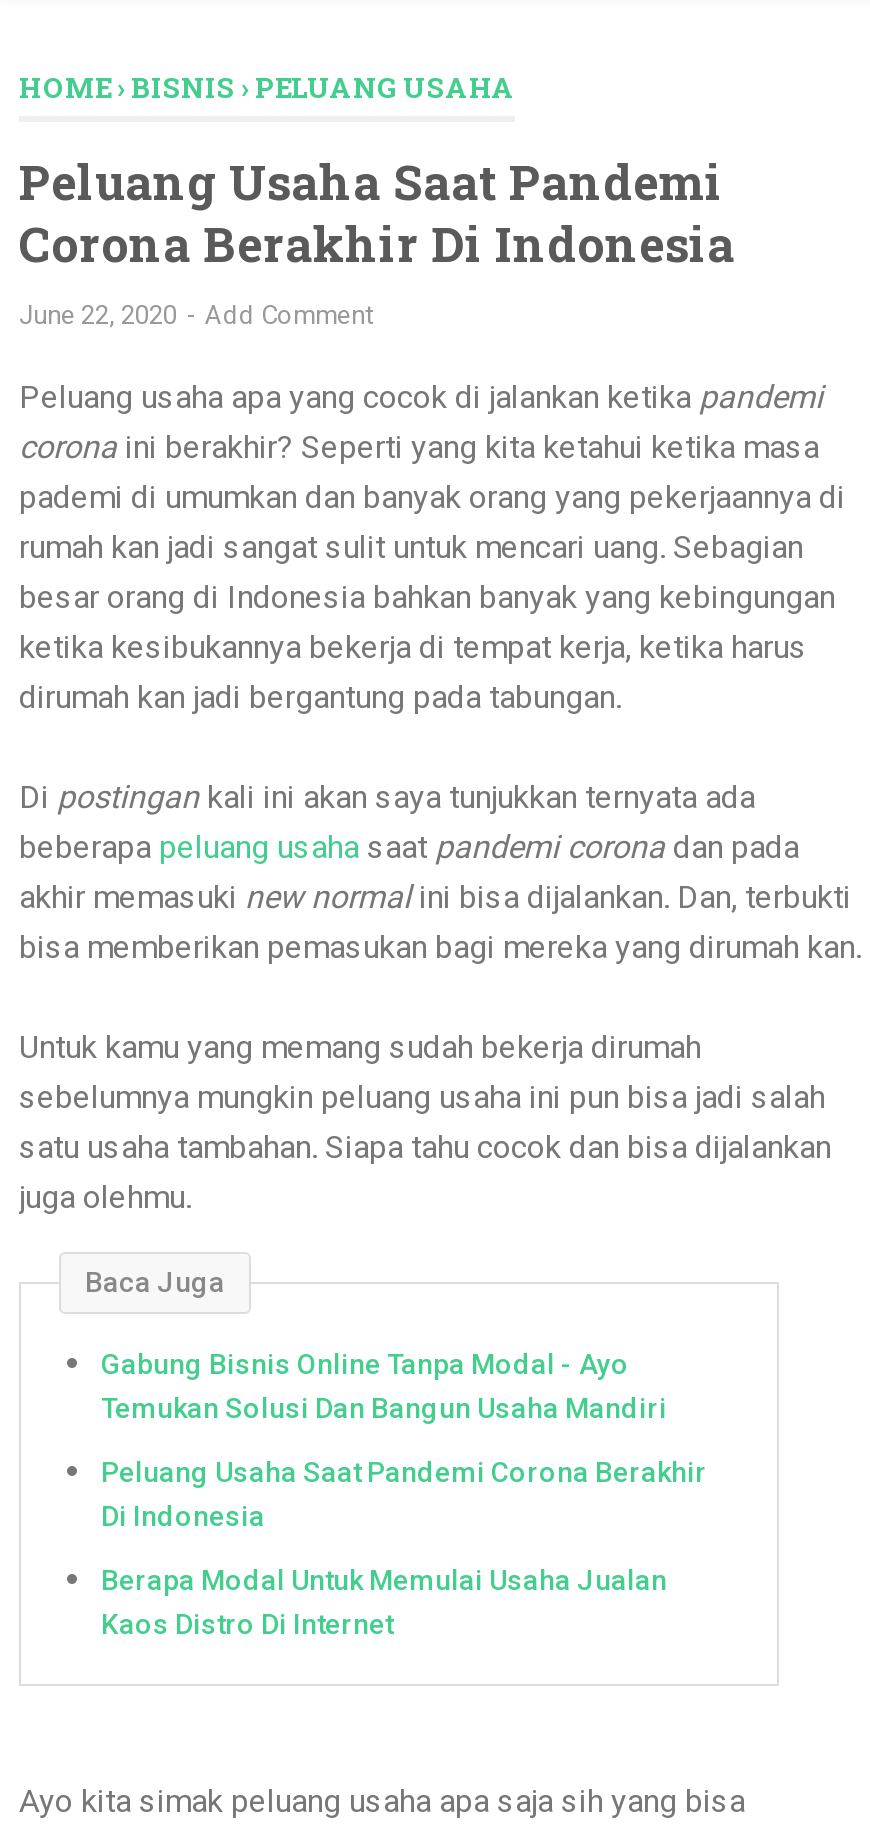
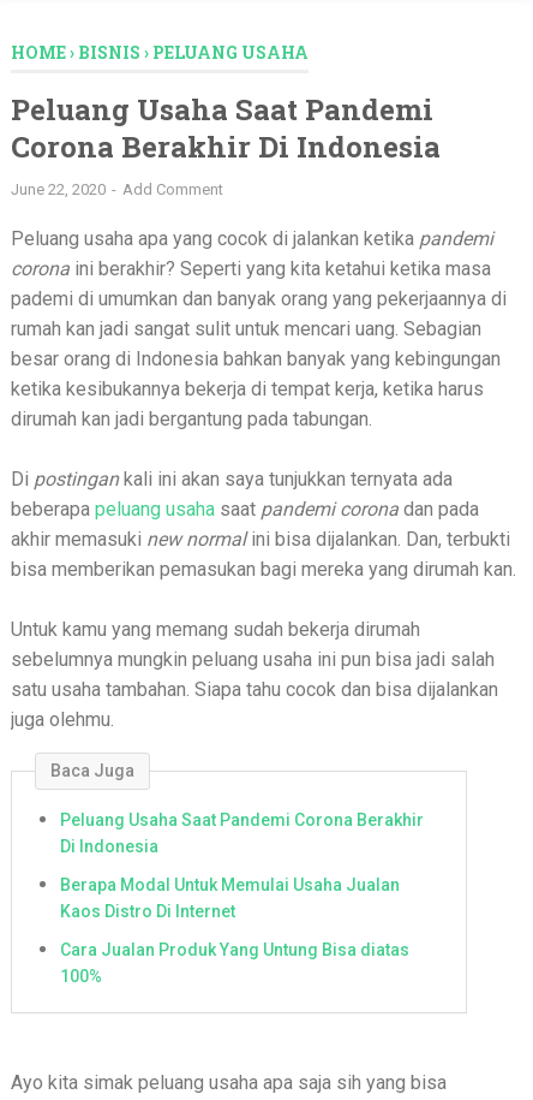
[101,1349,667,1425] Gabung Bisnis Online Tanpa Modal - Ayo | Temukan Solusi Dan Bangun Usaha Mandiri -> none
moved [101,1456,707,1639] -> [60,811,424,921]: Peluang Usaha Saat Pandemi Corona Berakhir | Di Indonesia | Berapa Modal Untuk Memulai Usaha Jualan | Kaos Distro Di Internet
none -> [60,940,409,985] Cara Jualan Produk Yang Untung Bisa diatas | 100%

